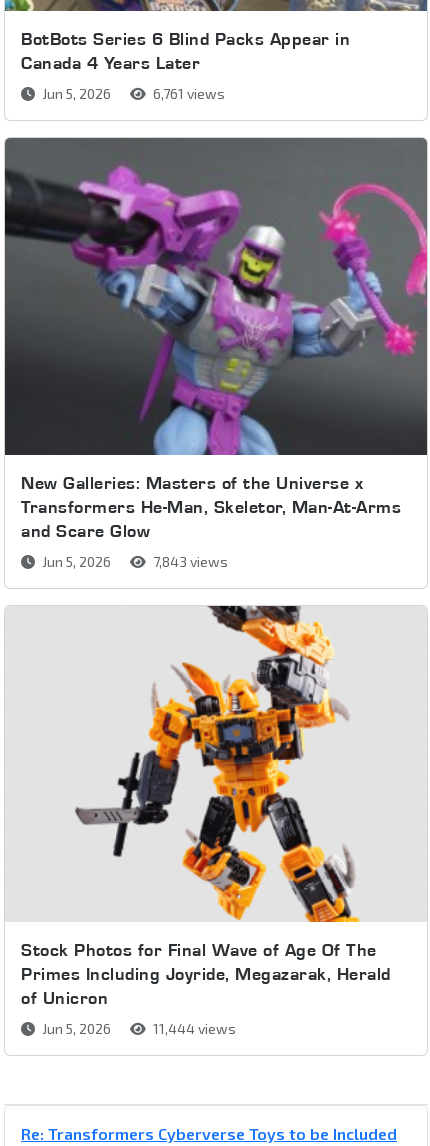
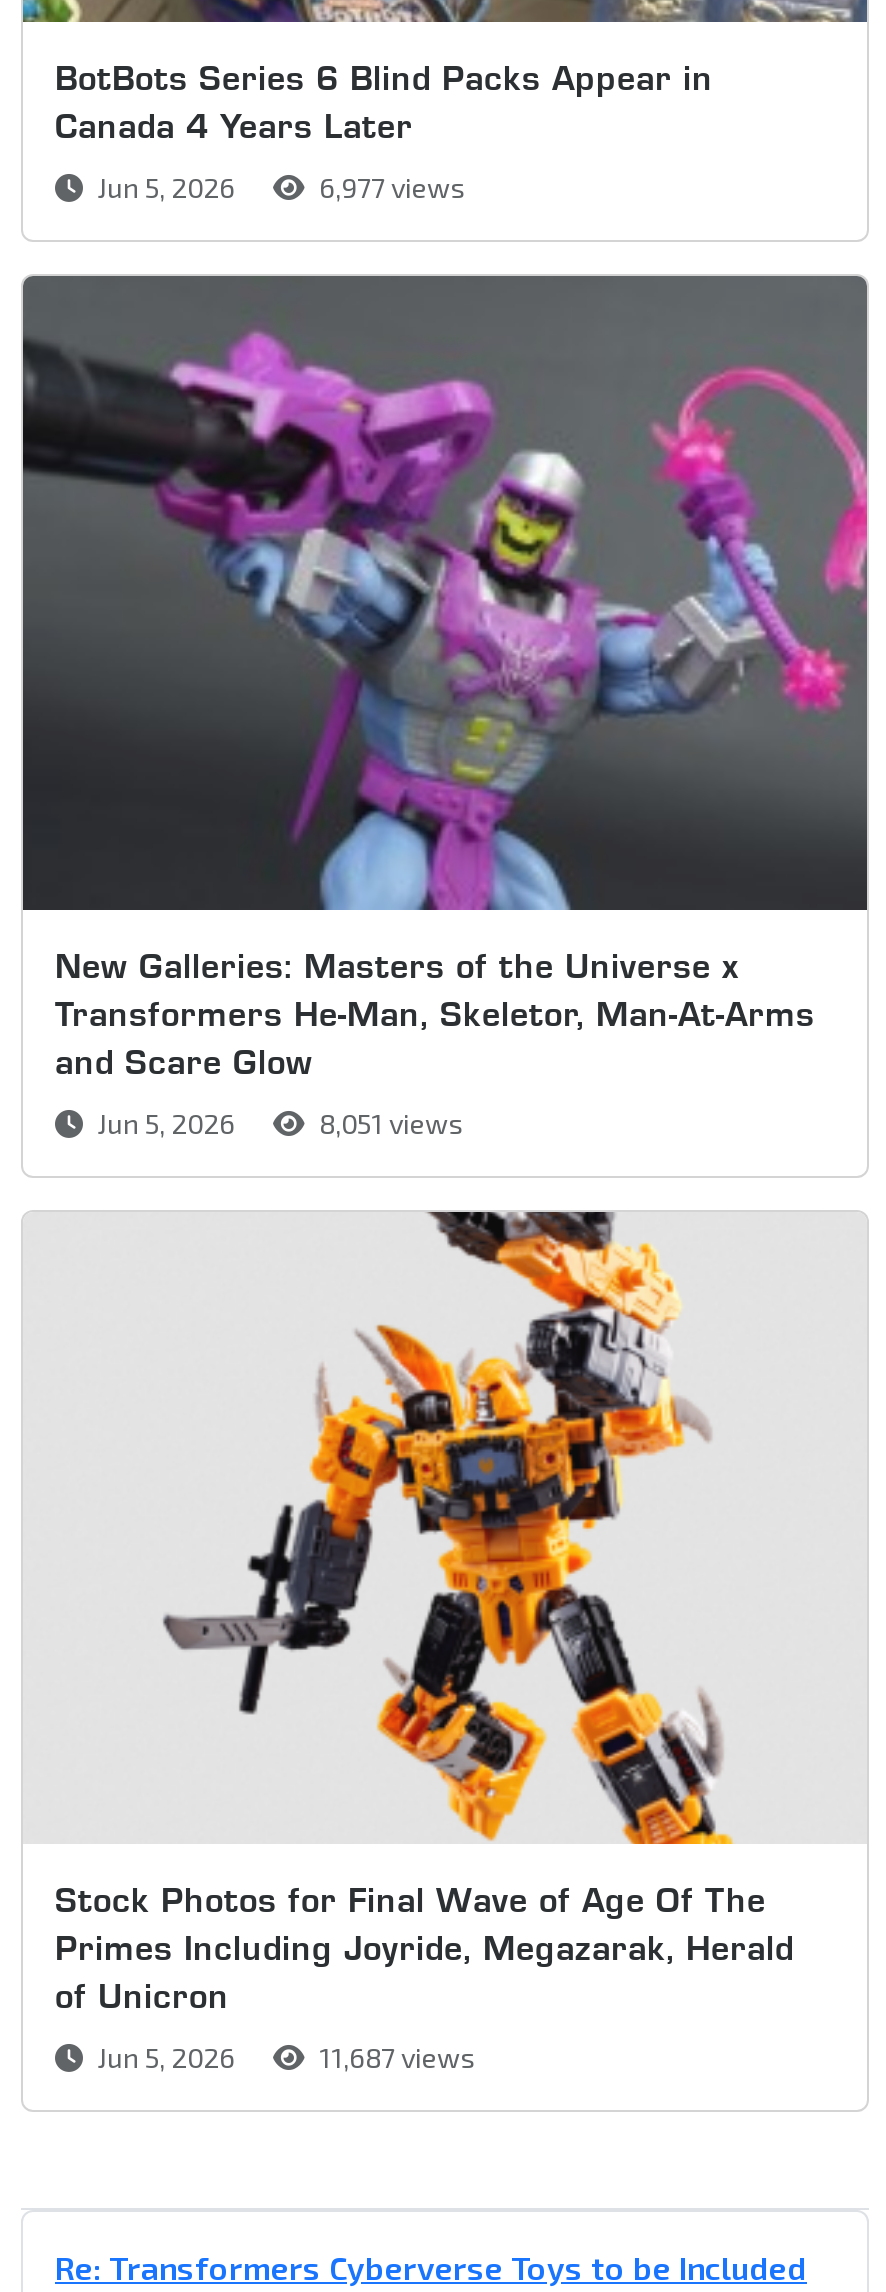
[150,85,225,102] 6,761 views -> [313,170,467,204] 6,977 views
[150,553,228,570] 7,843 views -> [313,1105,465,1139] 8,051 views
[150,1020,236,1037] 11,444 views -> [313,2040,477,2074] 11,687 views

